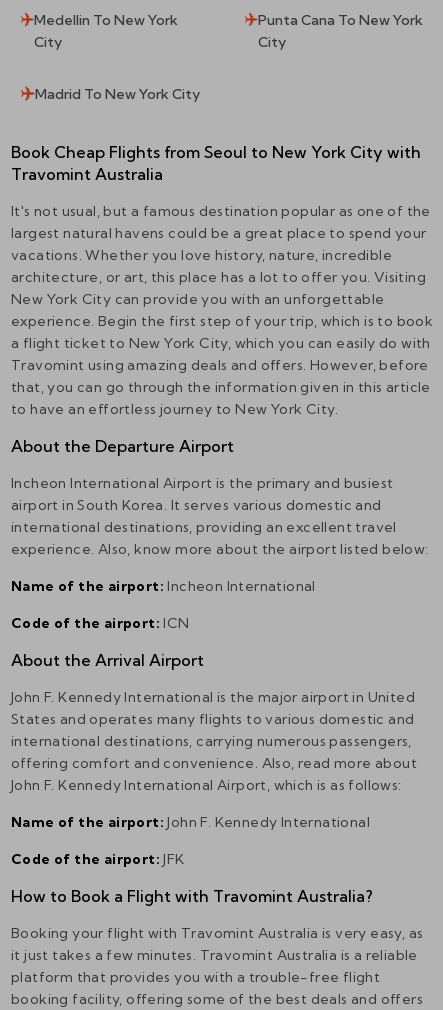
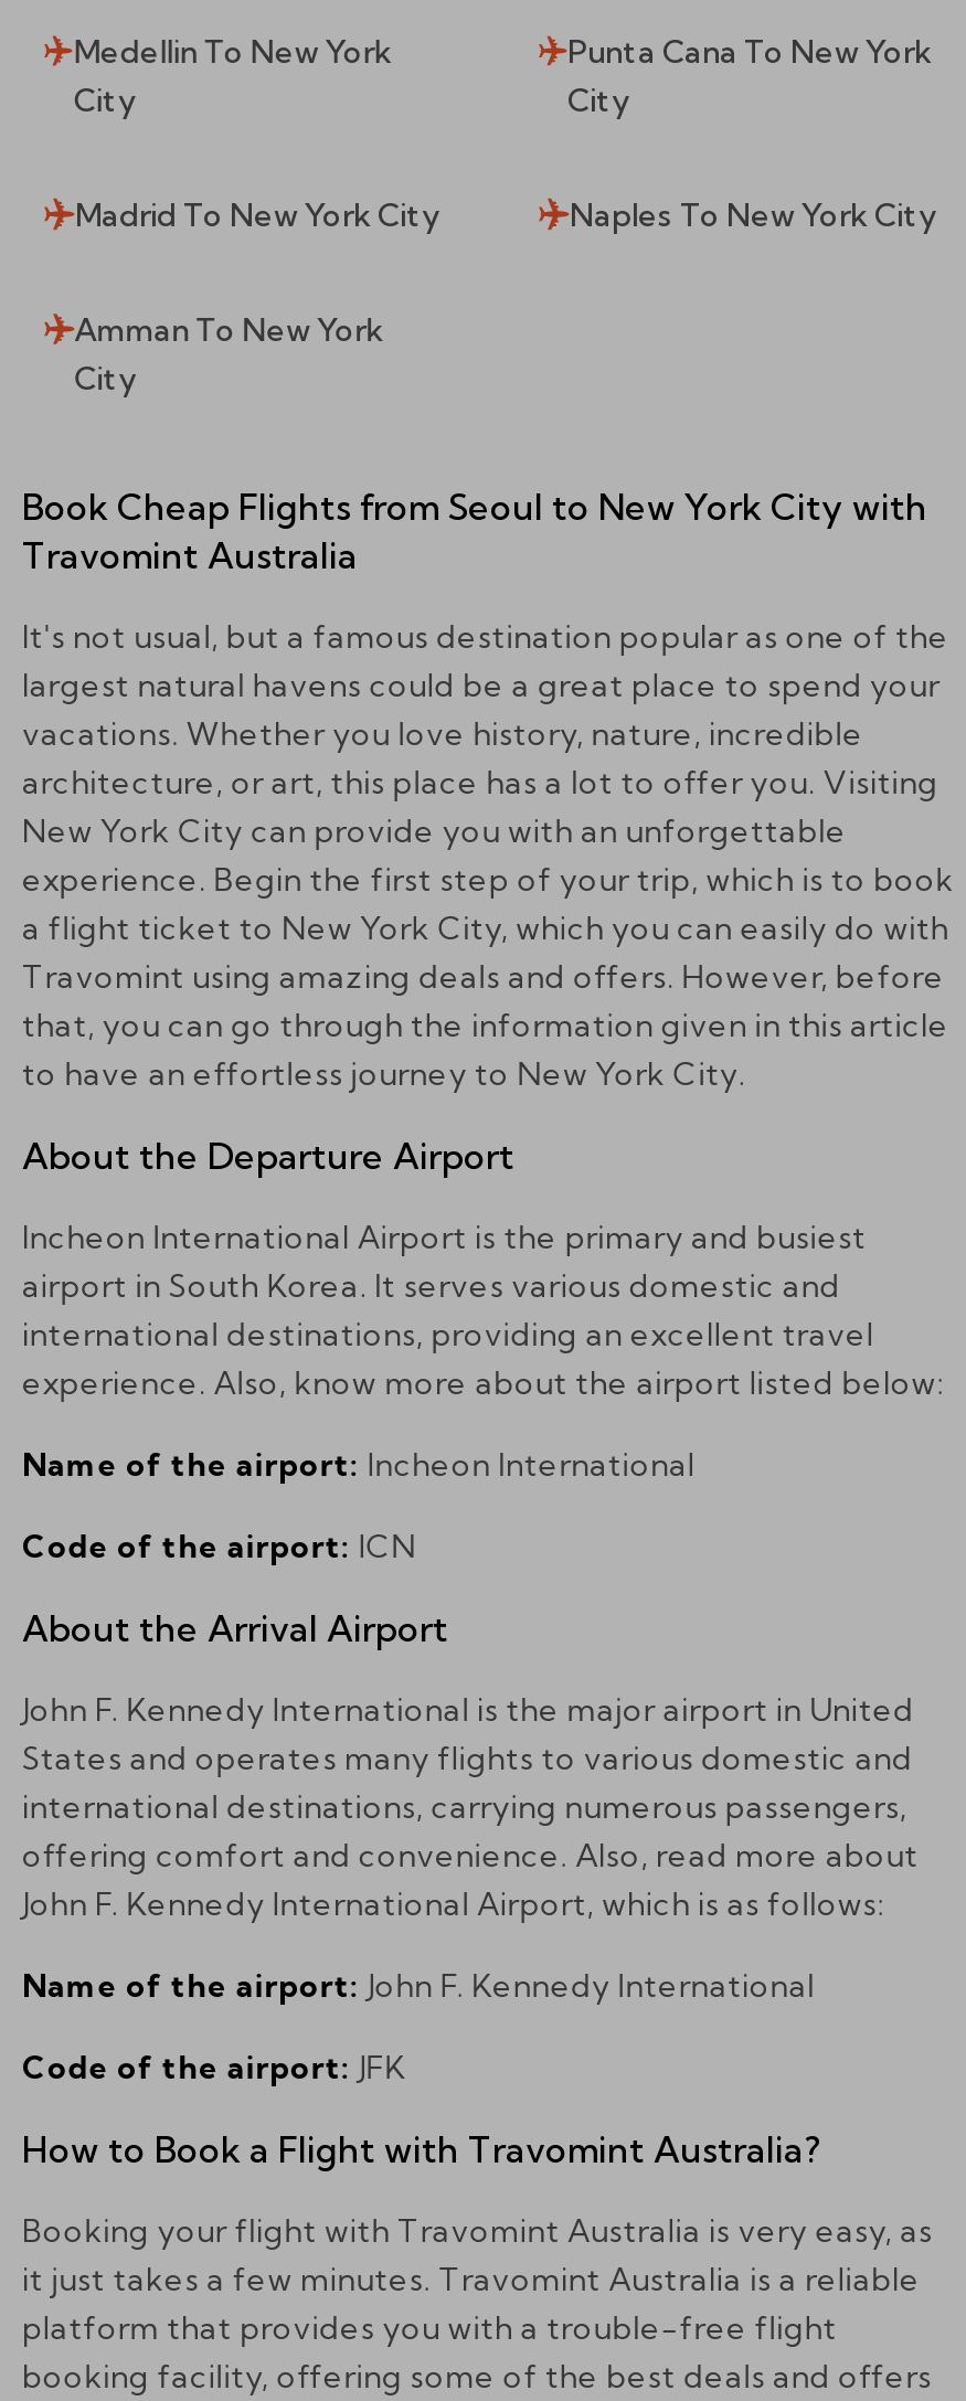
none -> [74,195,936,398] Naples To New York City | Amman To New York | City

